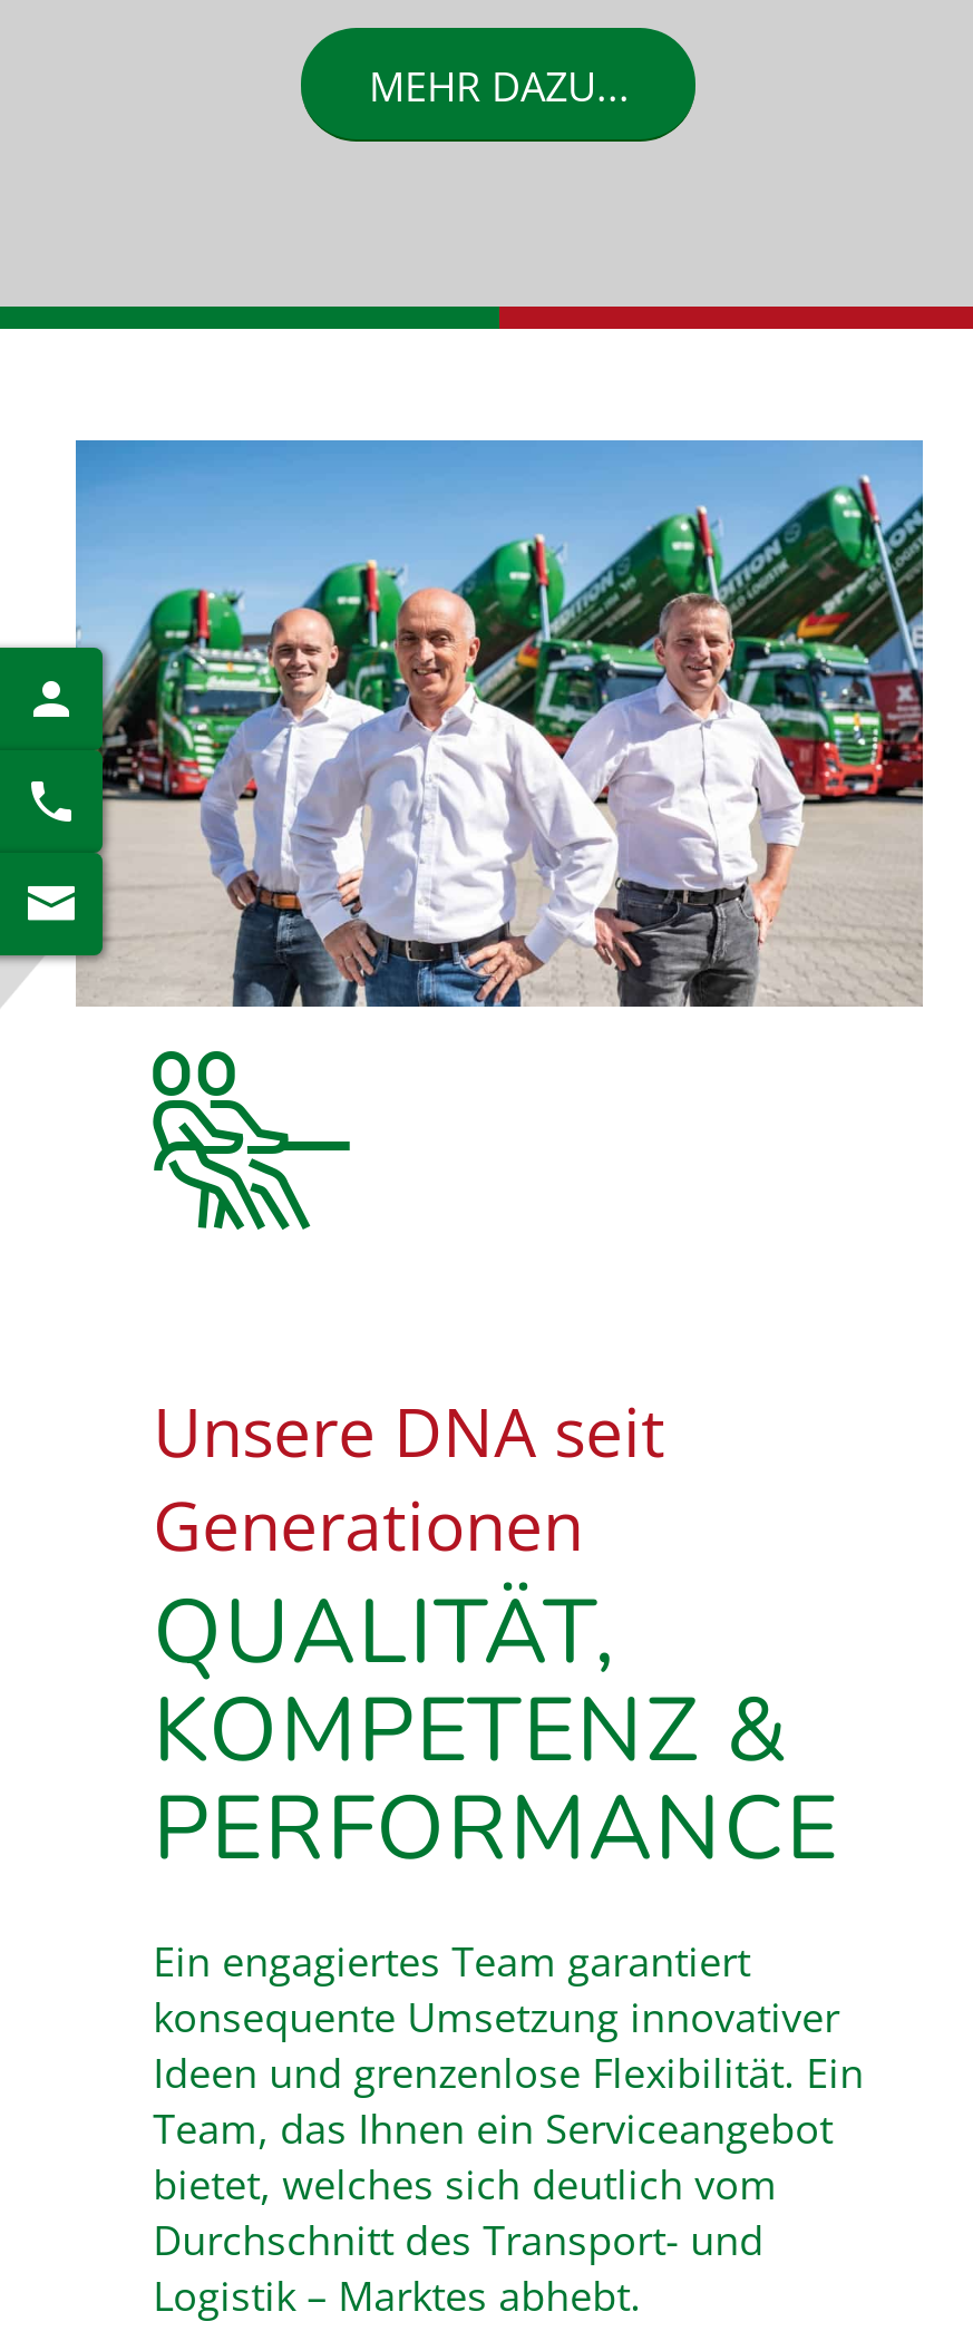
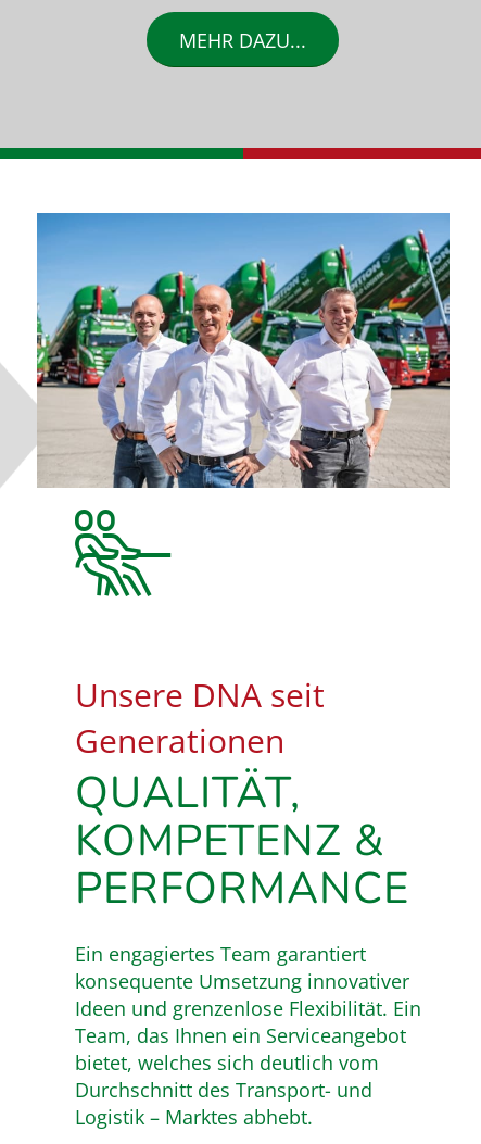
[7,645,109,962] [image] -> [3,313,52,465] [image]

